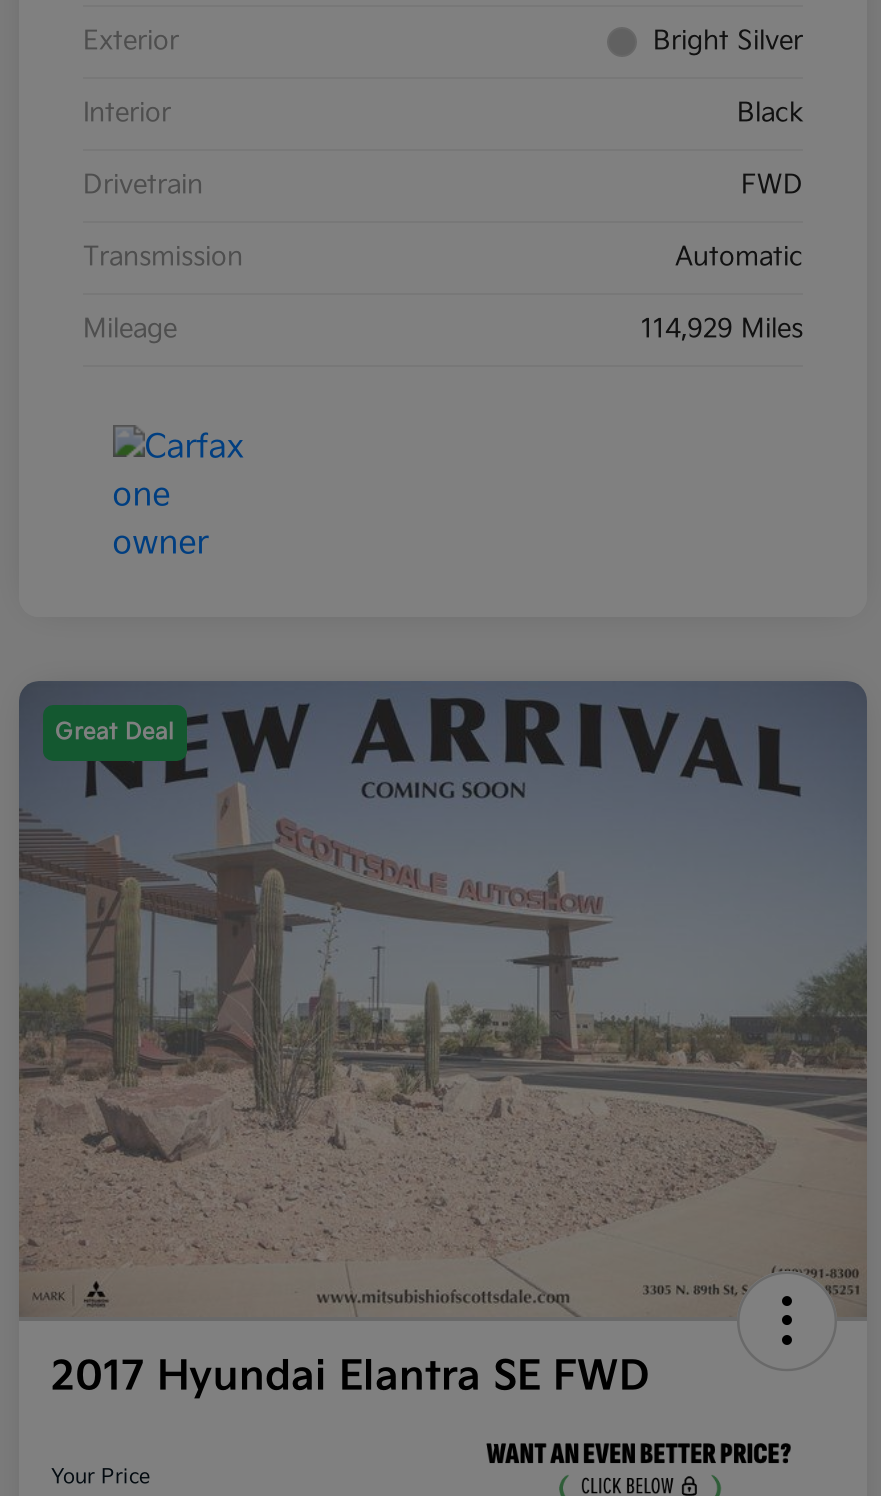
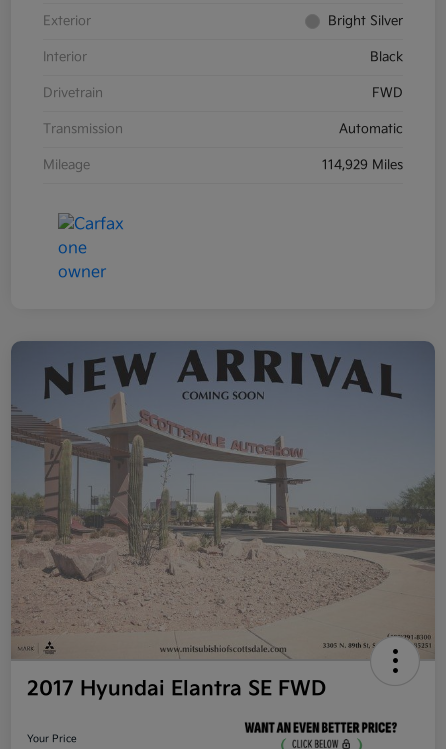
[55,719,175,745] Great Deal -> none

